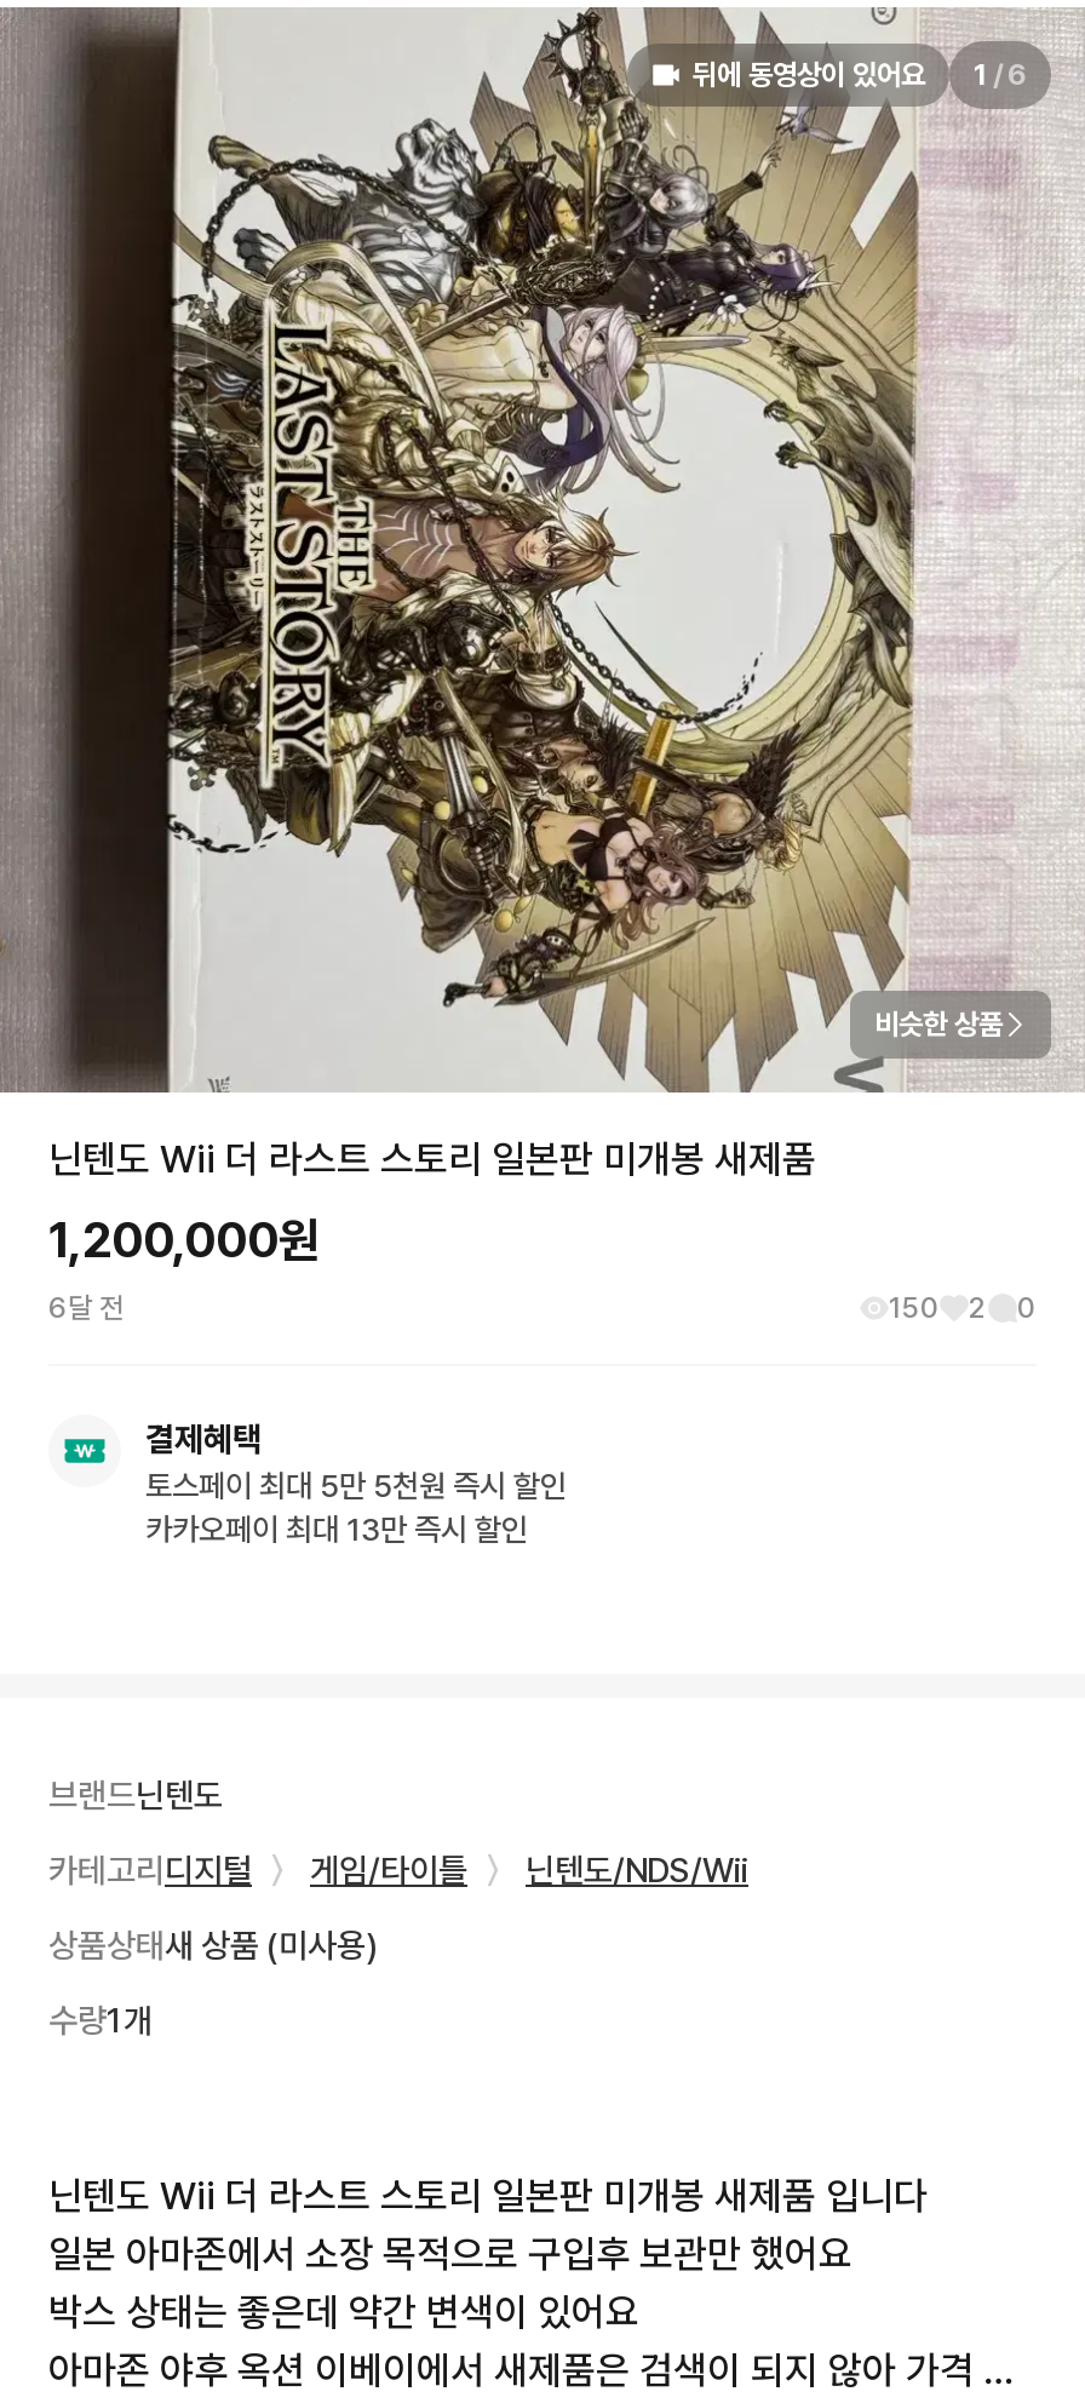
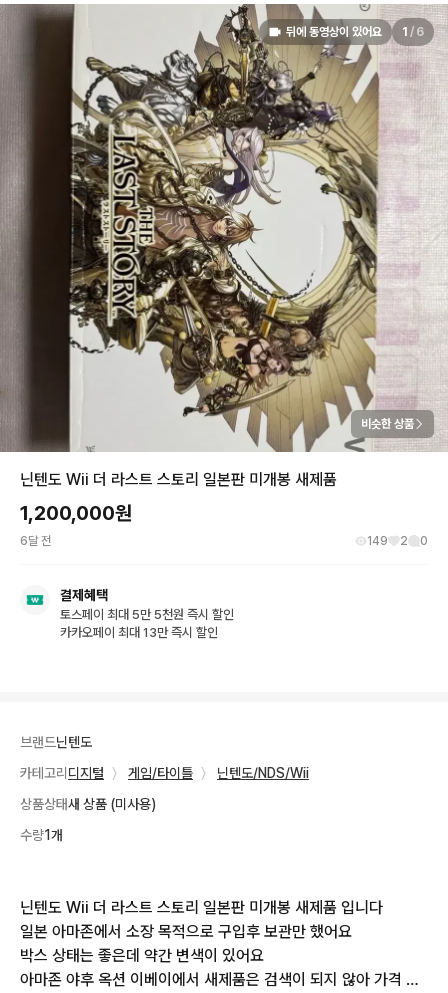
[889,1291,1037,1325] 150 2 0 -> [367,534,428,548] 149 2 0

